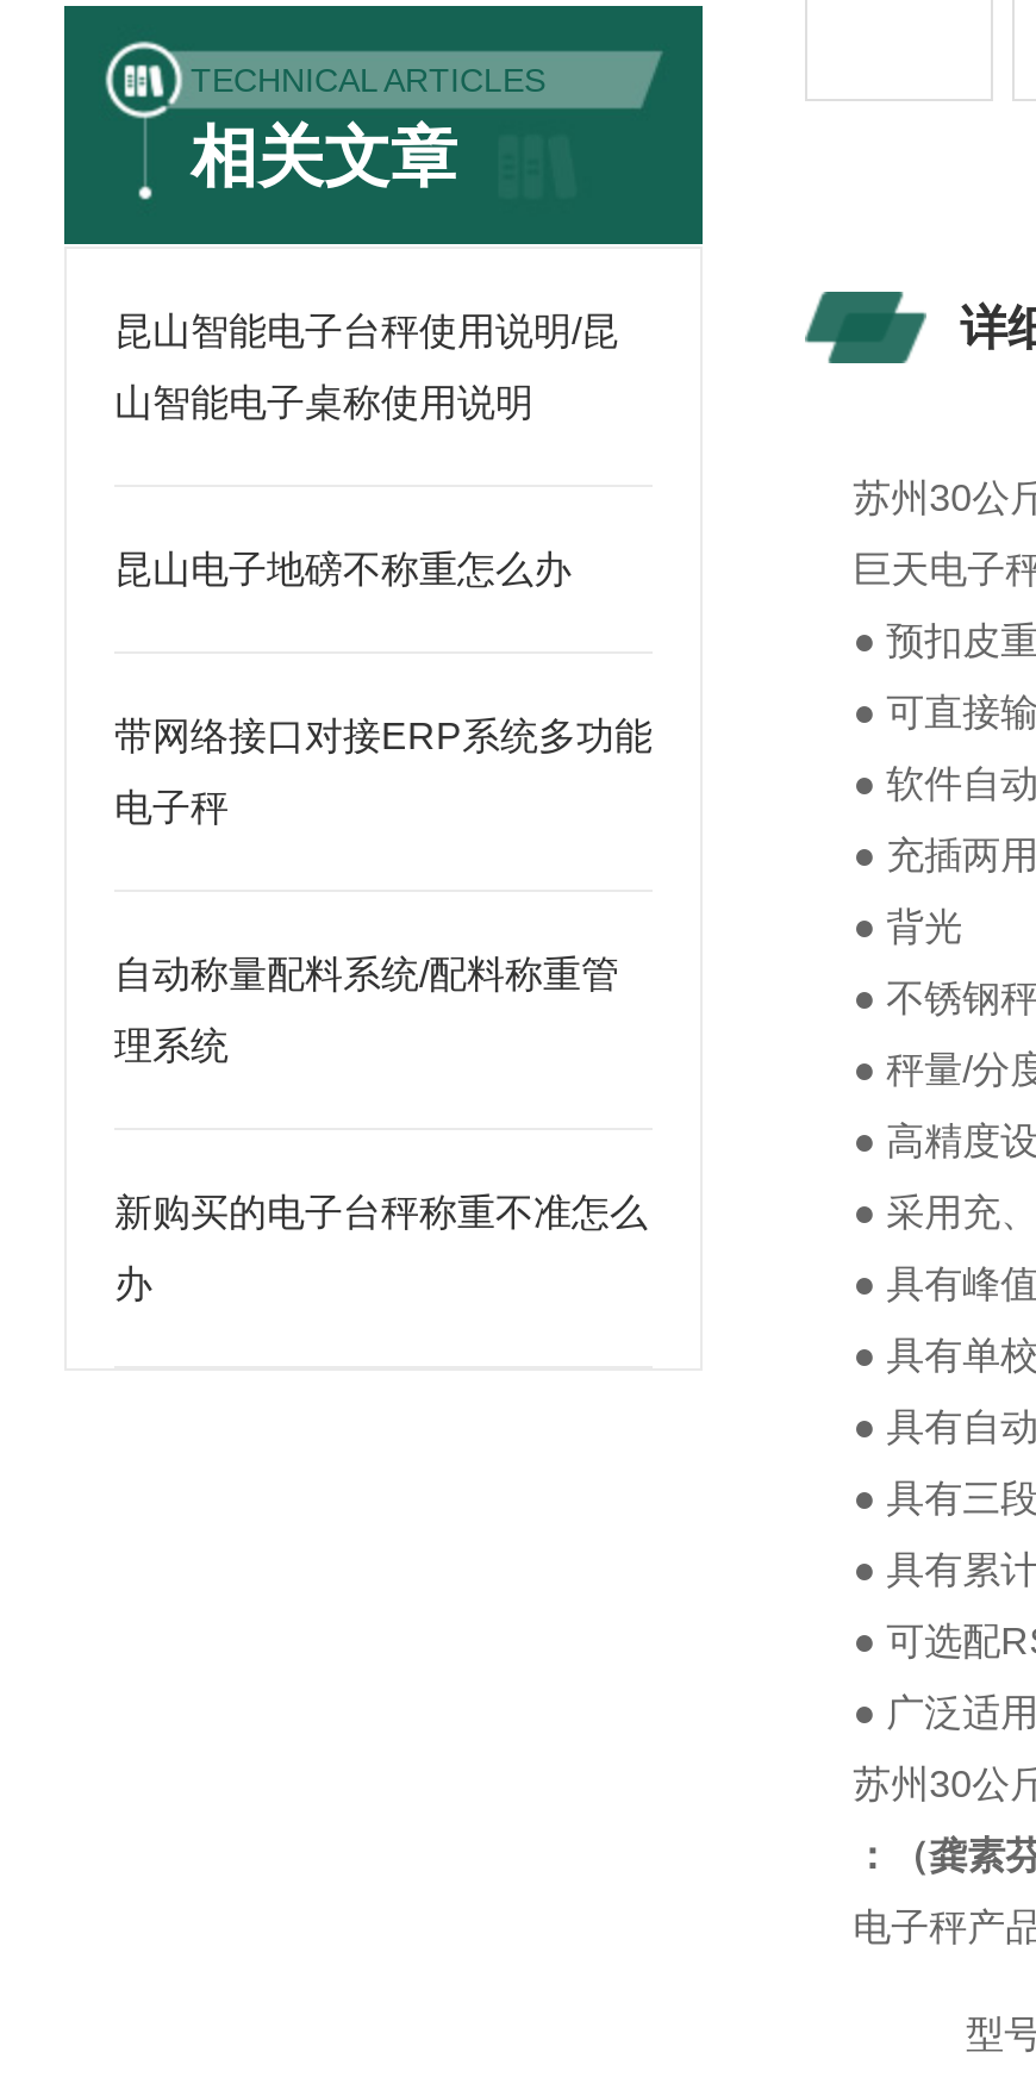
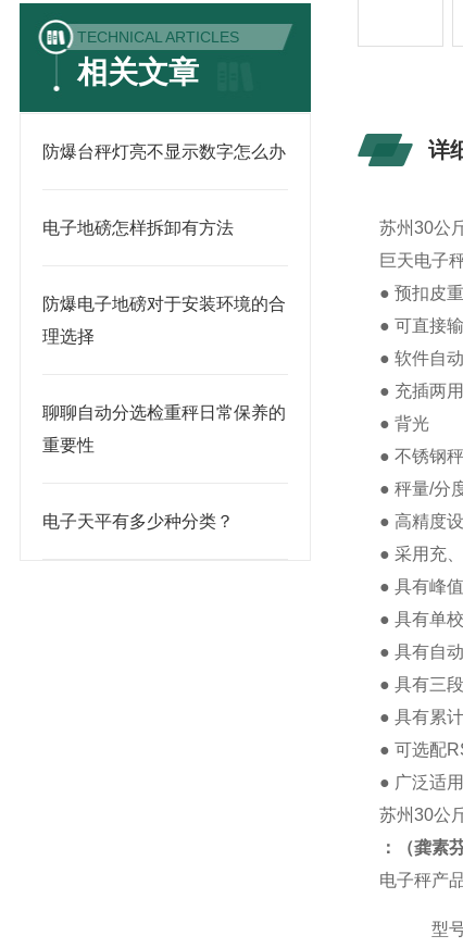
[114,311,619,423] 昆山智能电子台秤使用说明/昆 | 山智能电子桌称使用说明 -> [42,142,286,161] 防爆台秤灯亮不显示数字怎么办
[114,549,572,589] 昆山电子地磅不称重怎么办 -> [42,219,234,237] 电子地磅怎样拆卸有方法
[114,716,653,828] 带网络接口对接ERP系统多功能 | 电子秤 -> [42,295,286,346] 防爆电子地磅对于安装环境的合 | 理选择
[114,954,619,1066] 自动称量配料系统/配料称重管 | 理系统 -> [42,403,286,454] 聊聊自动分选检重秤日常保养的 | 重要性
[114,1192,648,1304] 新购买的电子台秤称重不准怎么 | 办 -> [42,512,234,531] 电子天平有多少种分类？

